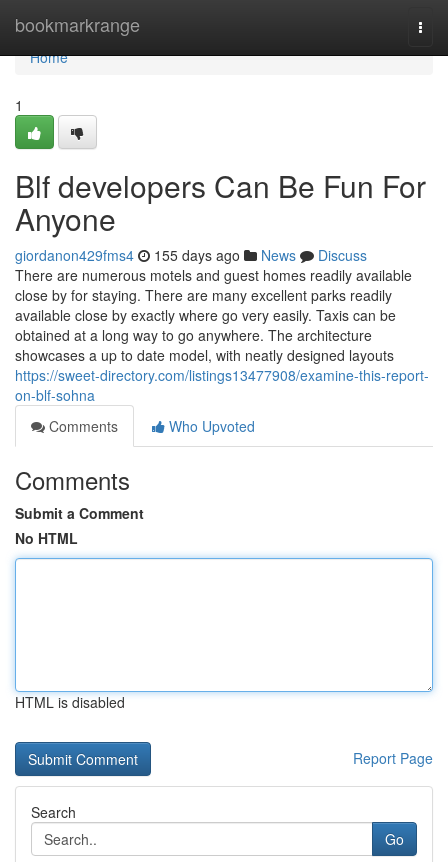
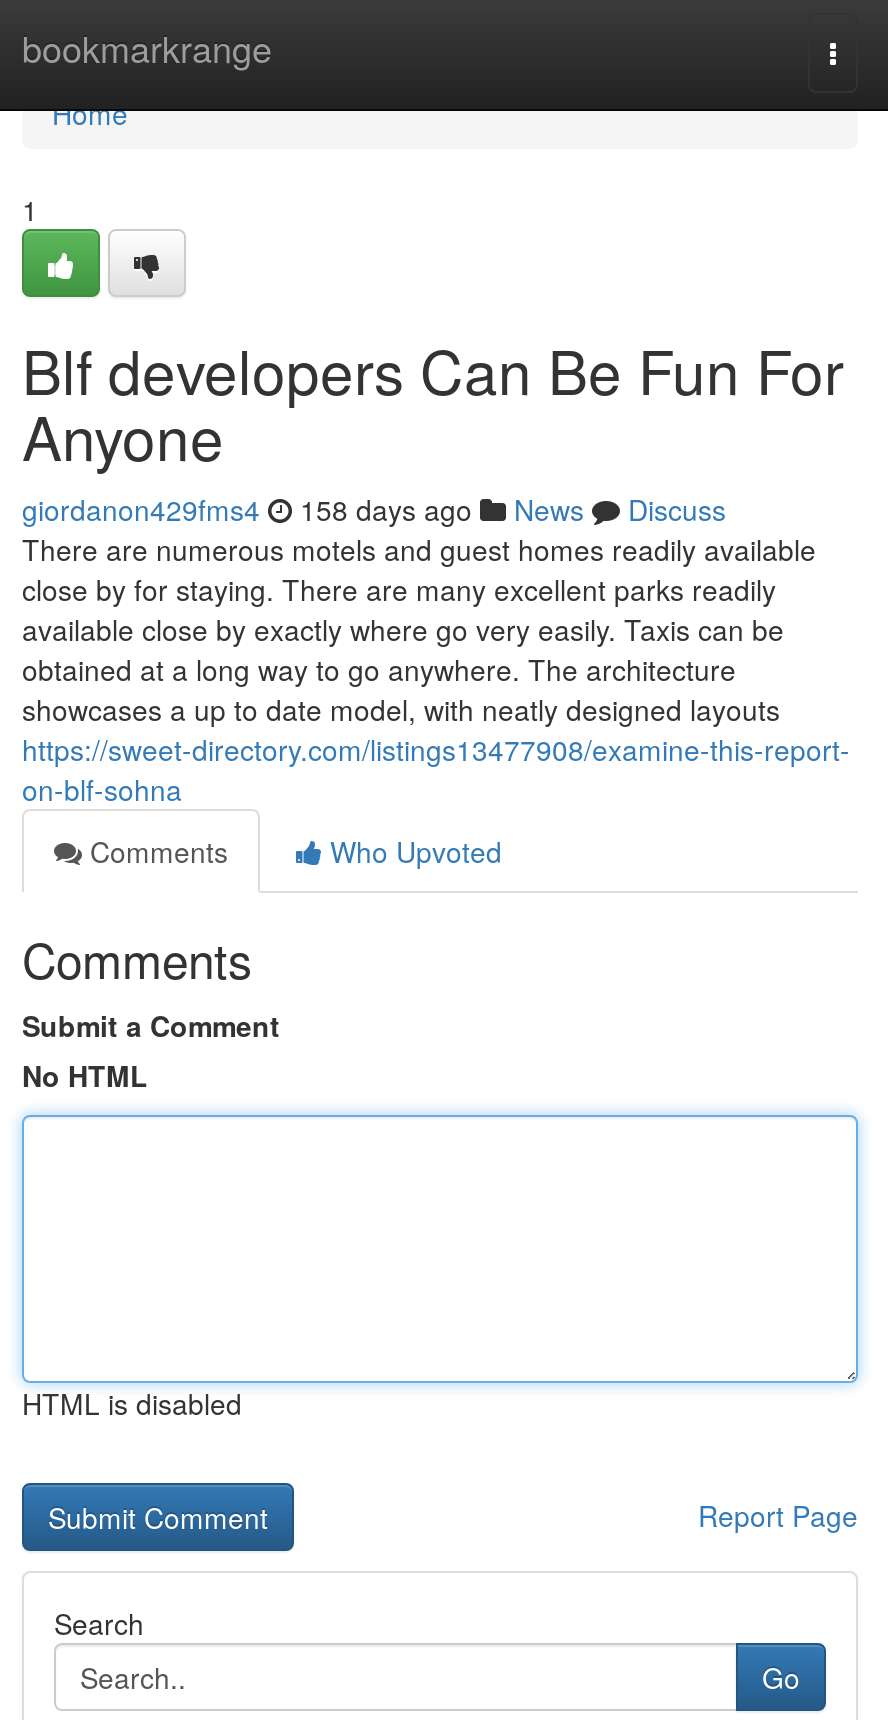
[15,245,367,265] giordanon429fms4 155 days ago News Discuss -> [22,489,726,529] giordanon429fms4 158 days ago News Discuss

